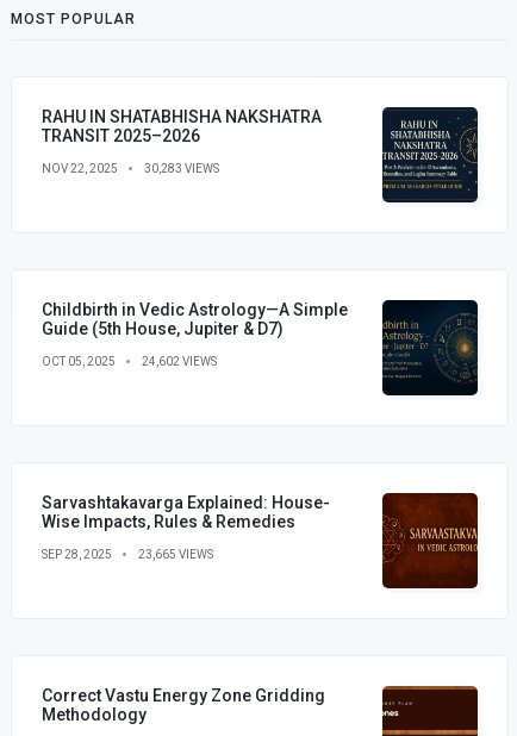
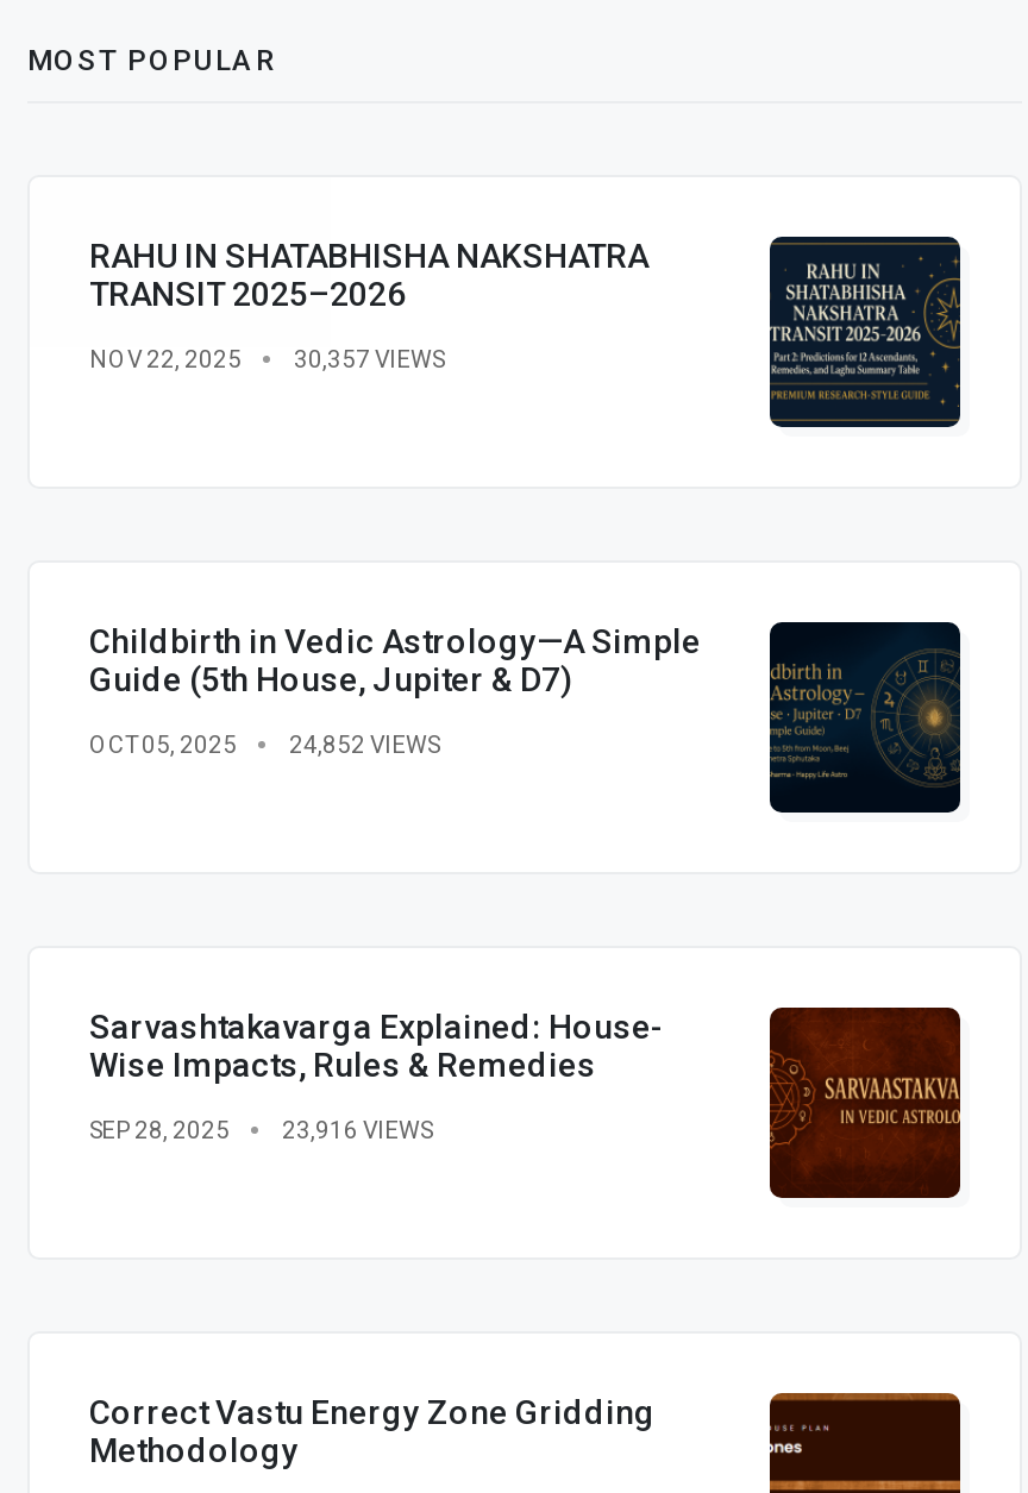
[42,161,219,175] NOV 22, 2025 30,283 VIEWS -> [89,345,444,371] NOV 22, 2025 30,357 VIEWS
[42,354,217,368] OCT 05, 2025 24,602 VIEWS -> [89,731,439,757] OCT 05, 2025 24,852 VIEWS
[42,547,213,560] SEP 28, 2025 23,665 VIEWS -> [89,1116,432,1142] SEP 28, 2025 23,916 VIEWS

